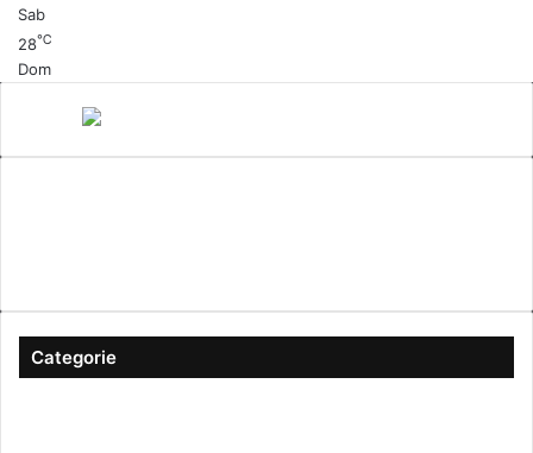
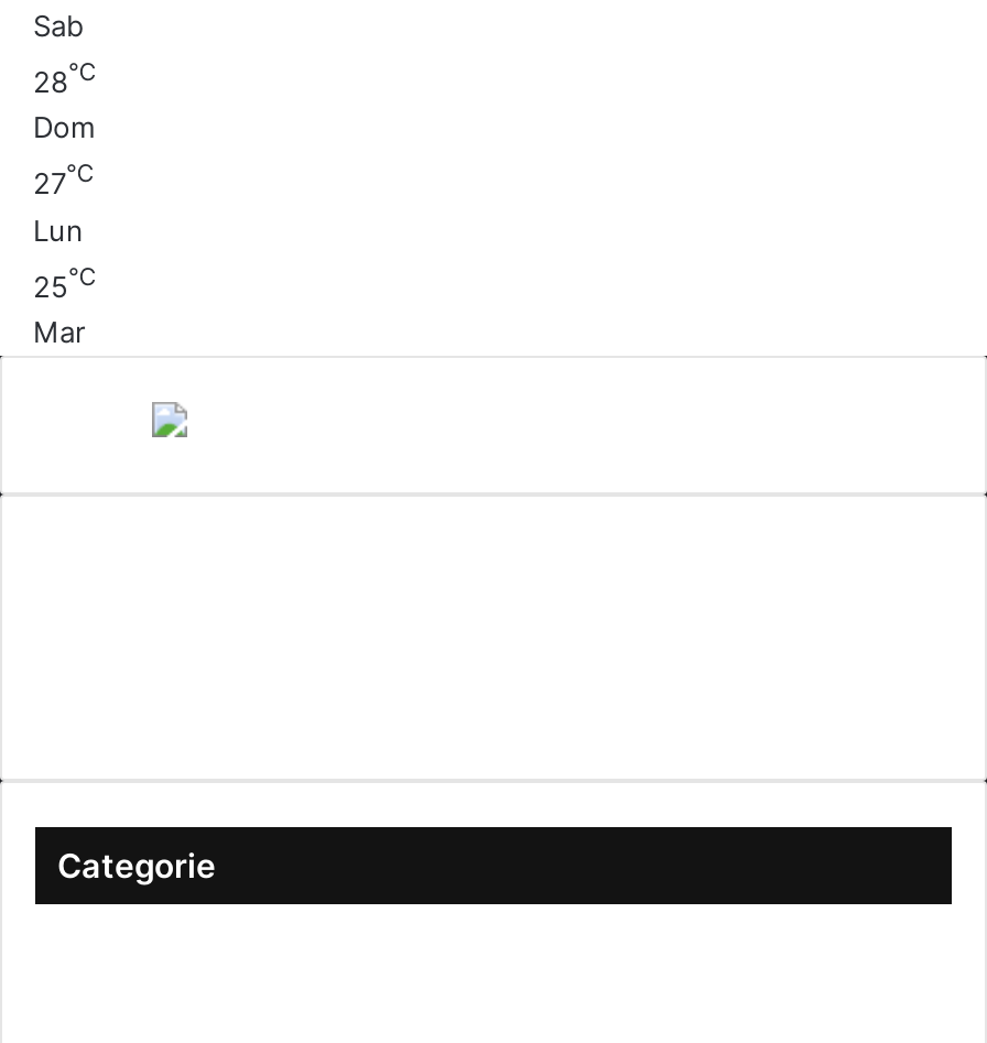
none -> [33,161,97,349] 27℃ | Lun | 25℃ | Mar

